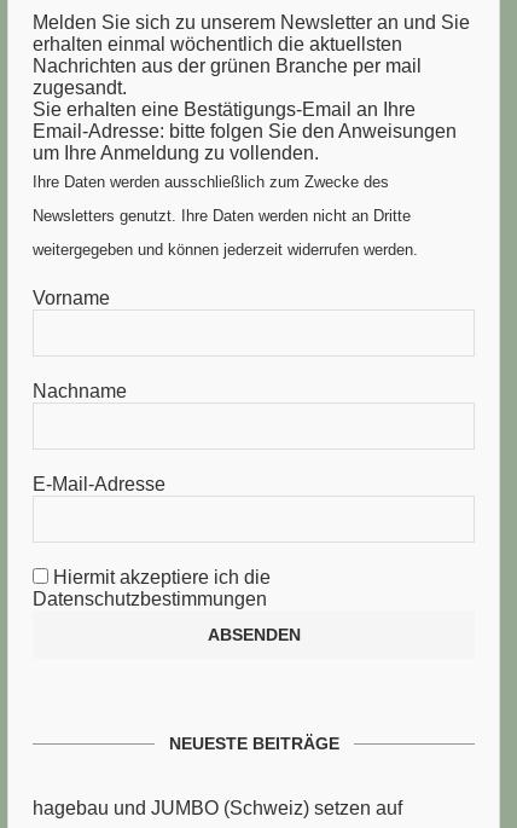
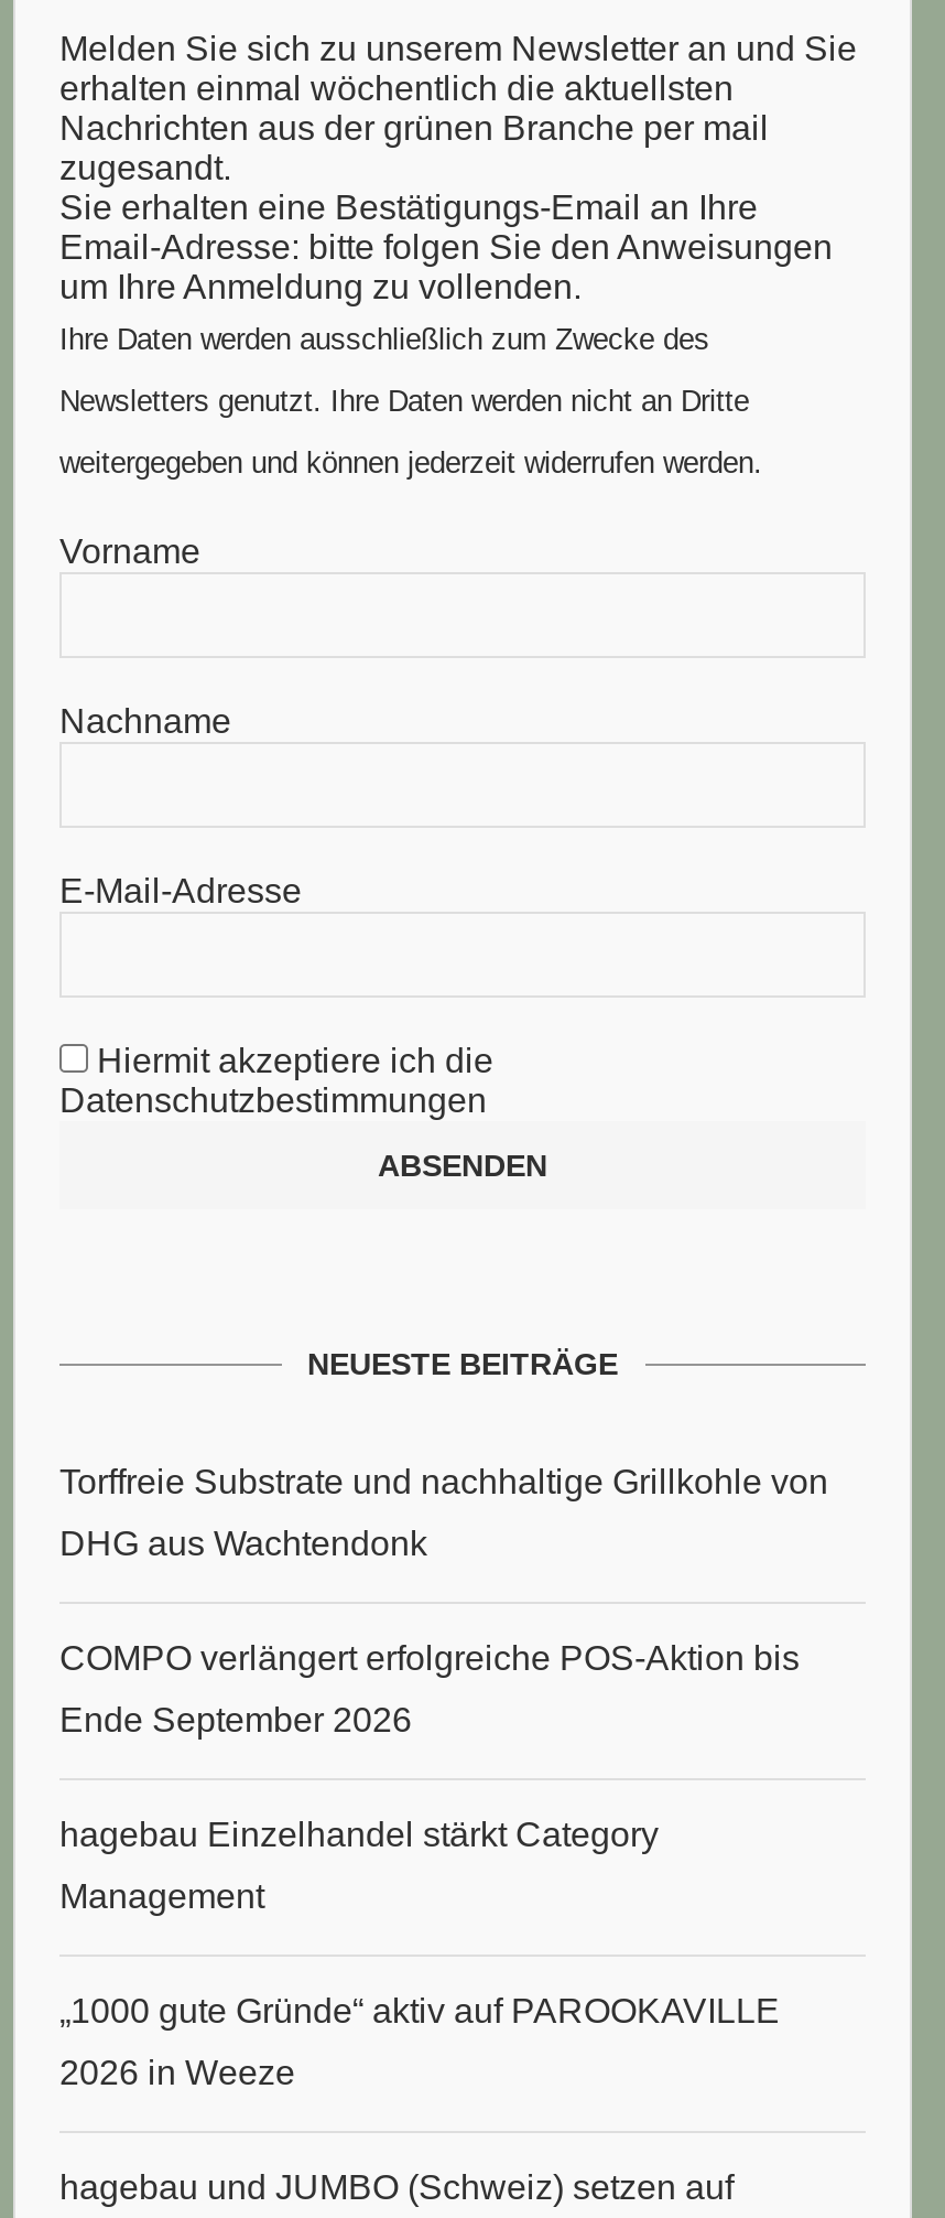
none -> [59,1463,828,2091] Torffreie Substrate und nachhaltige Grillkohle von | DHG aus Wachtendonk | COMPO verlängert erfolgreiche POS-Aktion bis | Ende September 2026 | hagebau Einzelhandel stärkt Category | Management | „1000 gute Gründe“ aktiv auf PAROOKAVILLE | 2026 in Weeze

